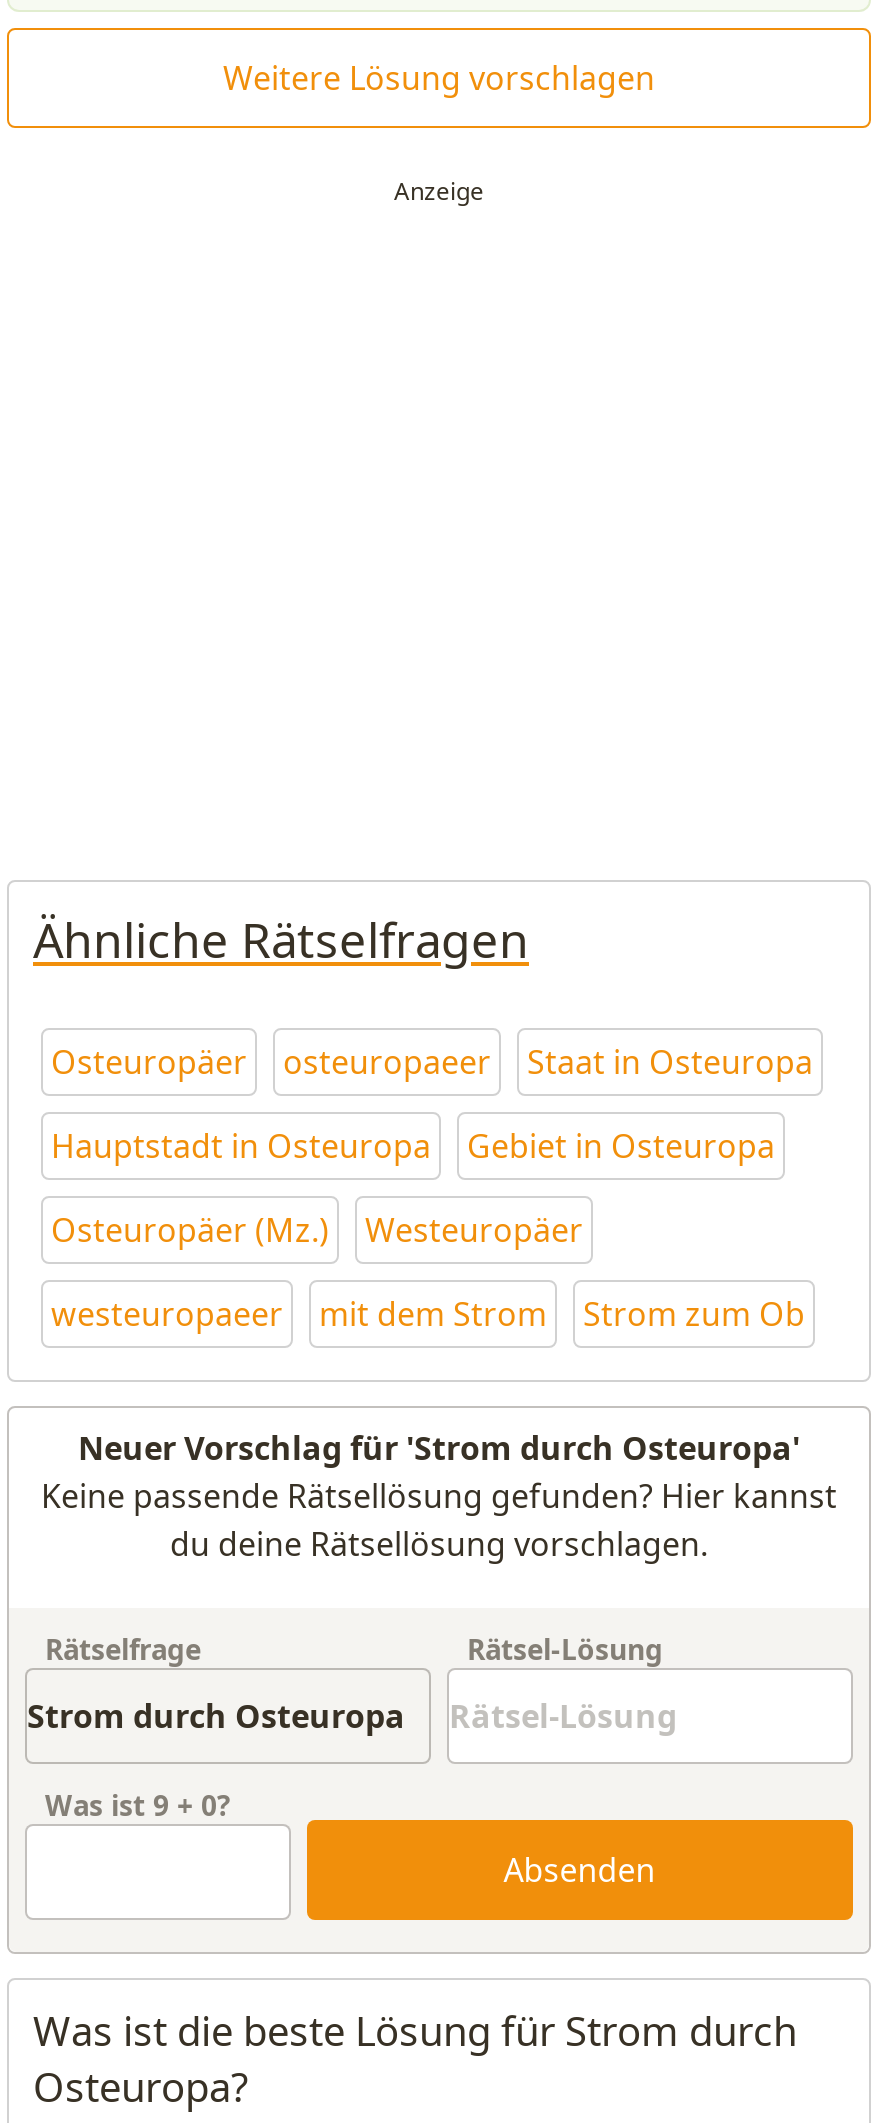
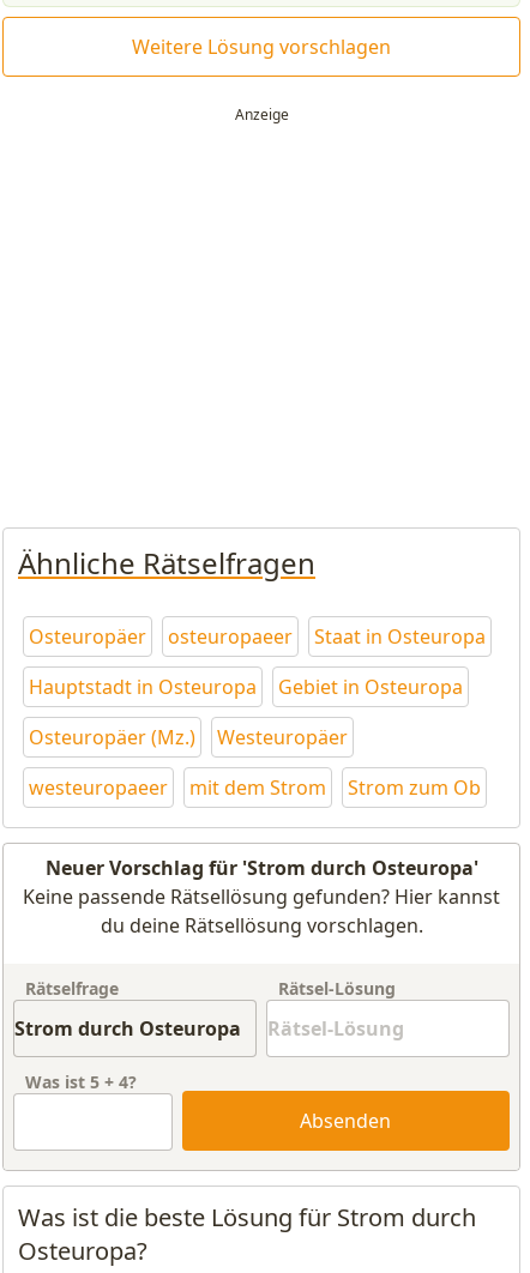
[45,1786,231,1824] Was ist 9 + 0? -> [25,1070,137,1093] Was ist 5 + 4?

